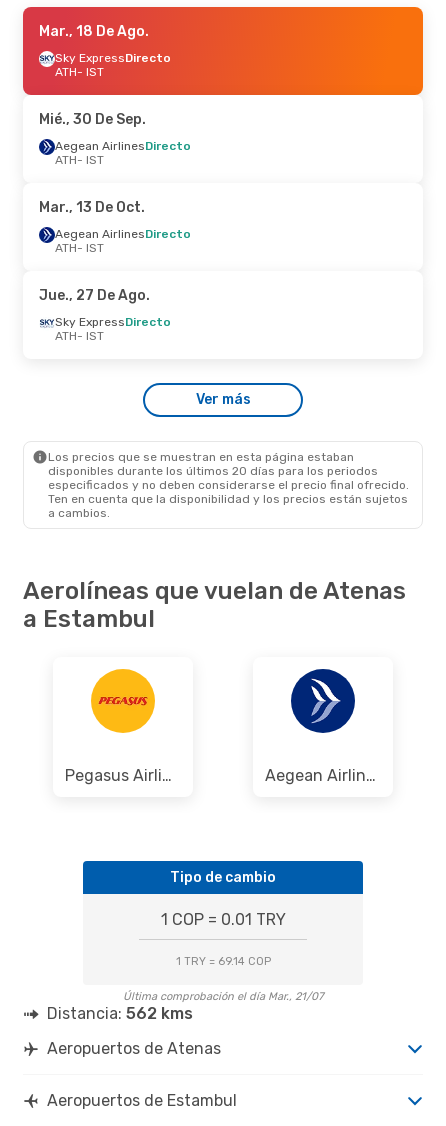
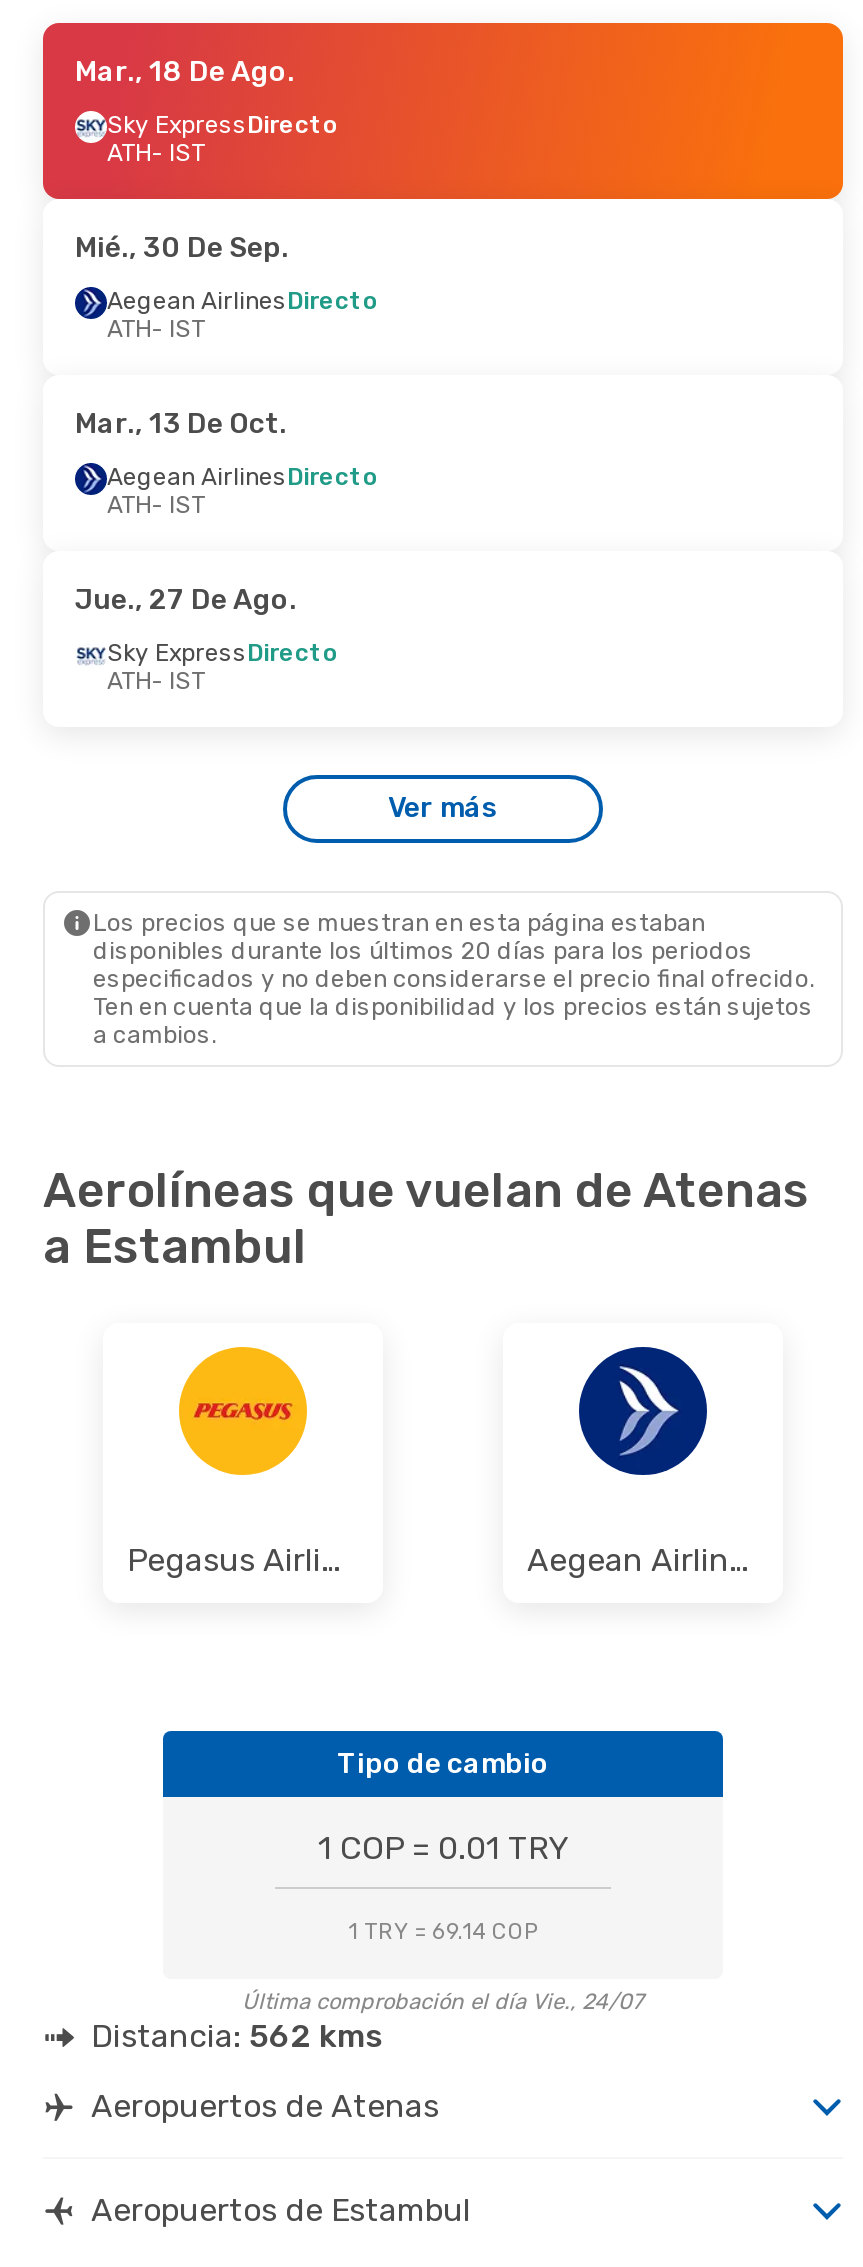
[122,990,323,1003] Última comprobación el día Mar., 21/07 -> [242,1989,644,2015] Última comprobación el día Vie., 24/07

